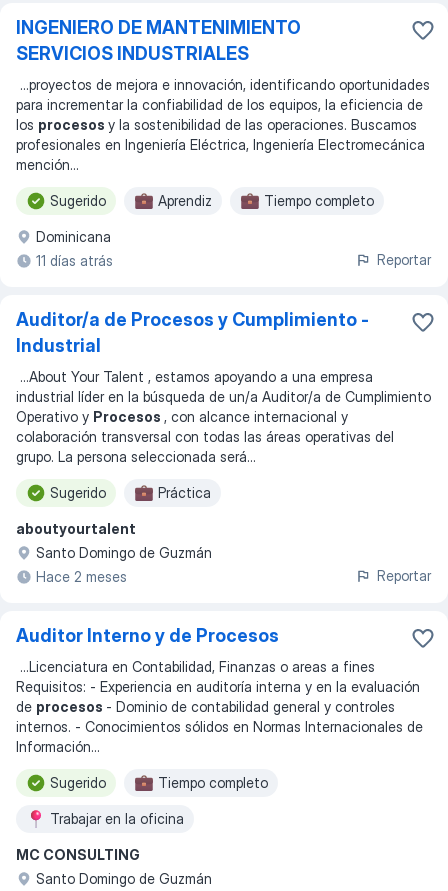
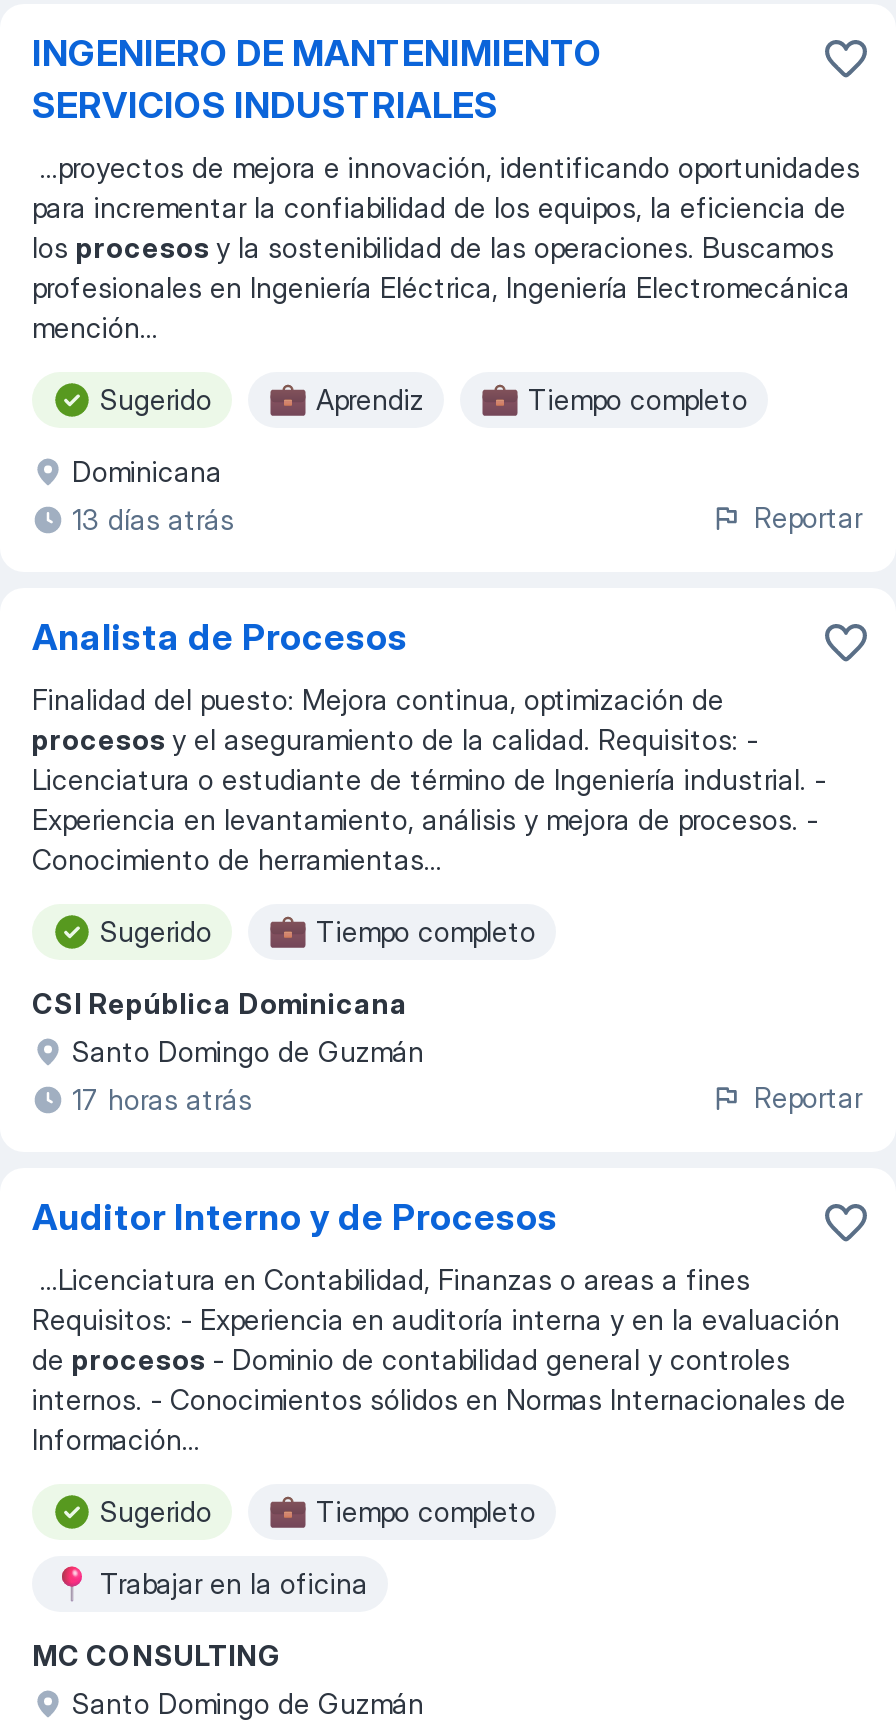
[36,252,113,269] 11 días atrás -> [72,502,234,536] 13 días atrás
[16,309,369,356] Auditor/a de Procesos y Cumplimiento - | Industrial -> [32,616,408,658] Analista de Procesos
[16,368,431,465] ...About Your Talent , estamos apoyando a una empresa | industrial líder en la búsqueda de un/a Auditor/a de Cumplimiento | Operativo y Procesos, con alcance internacional y | colaboración transversal con todas las áreas operativas del | grupo. La persona seleccionada será... -> [32,682,826,876] Finalidad del puesto: Mejora continua, optimización de | procesos y el aseguramiento de la calidad. Requisitos: - | Licenciatura o estudiante de término de Ingeniería industrial. - | Experiencia en levantamiento, análisis y mejora de procesos. - | Conocimiento de herramientas...
[158,484,211,501] Práctica -> [316,914,536,948] Tiempo completo
[16,520,136,537] aboutyourtalent -> [32,986,408,1020] CSI República Dominicana
[36,568,127,585] Hace 2 meses -> [72,1082,252,1116] 17 horas atrás

